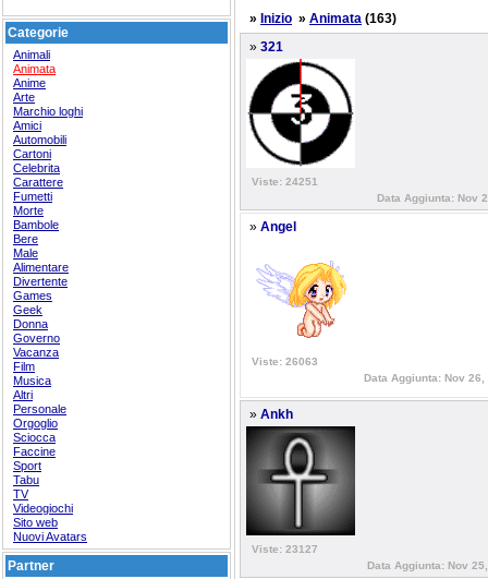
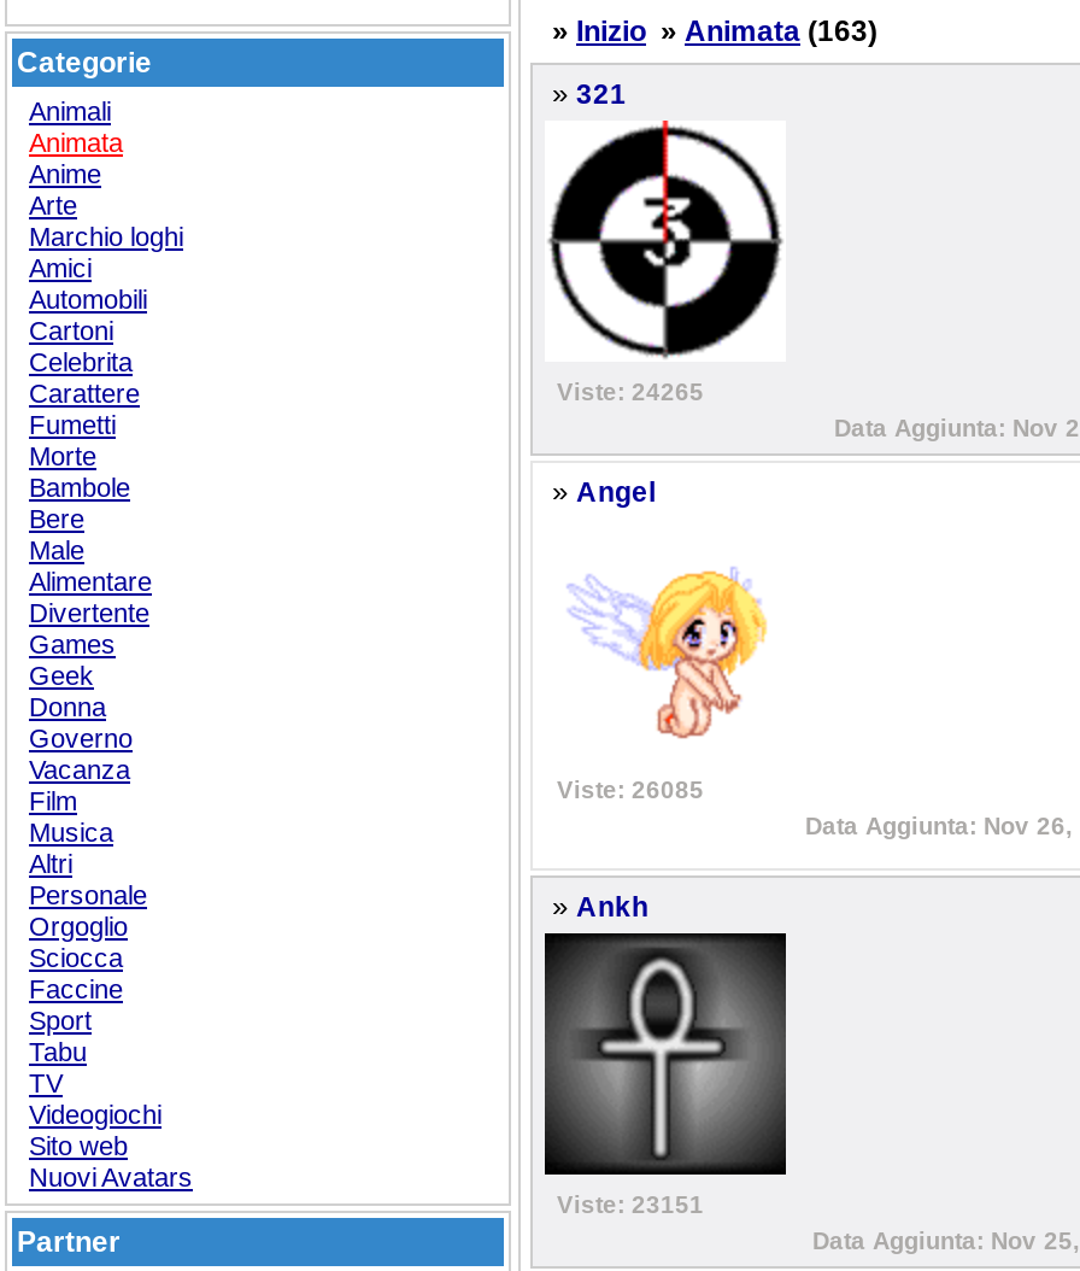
[245,176,318,188] Viste: 24251 -> [542,379,704,405] Viste: 24265
[245,355,318,367] Viste: 26063 -> [542,777,704,803] Viste: 26085
[245,543,318,555] Viste: 23127 -> [542,1191,704,1218] Viste: 23151

